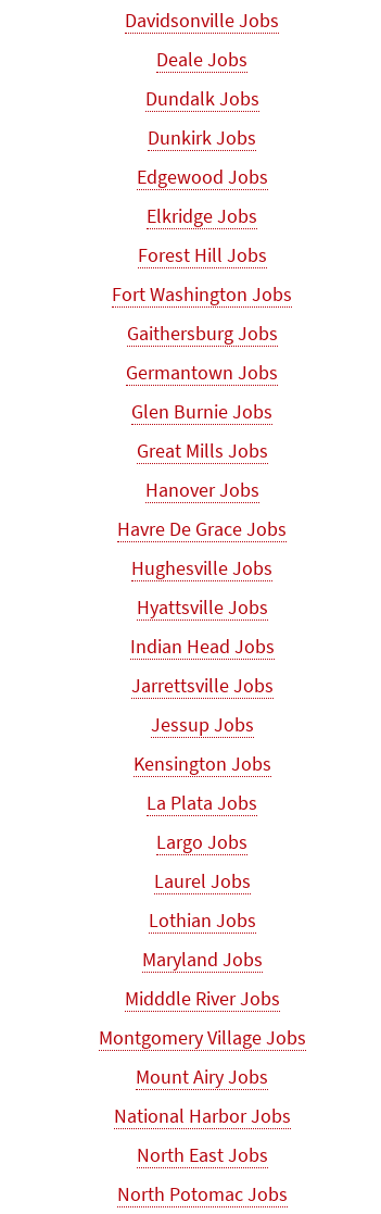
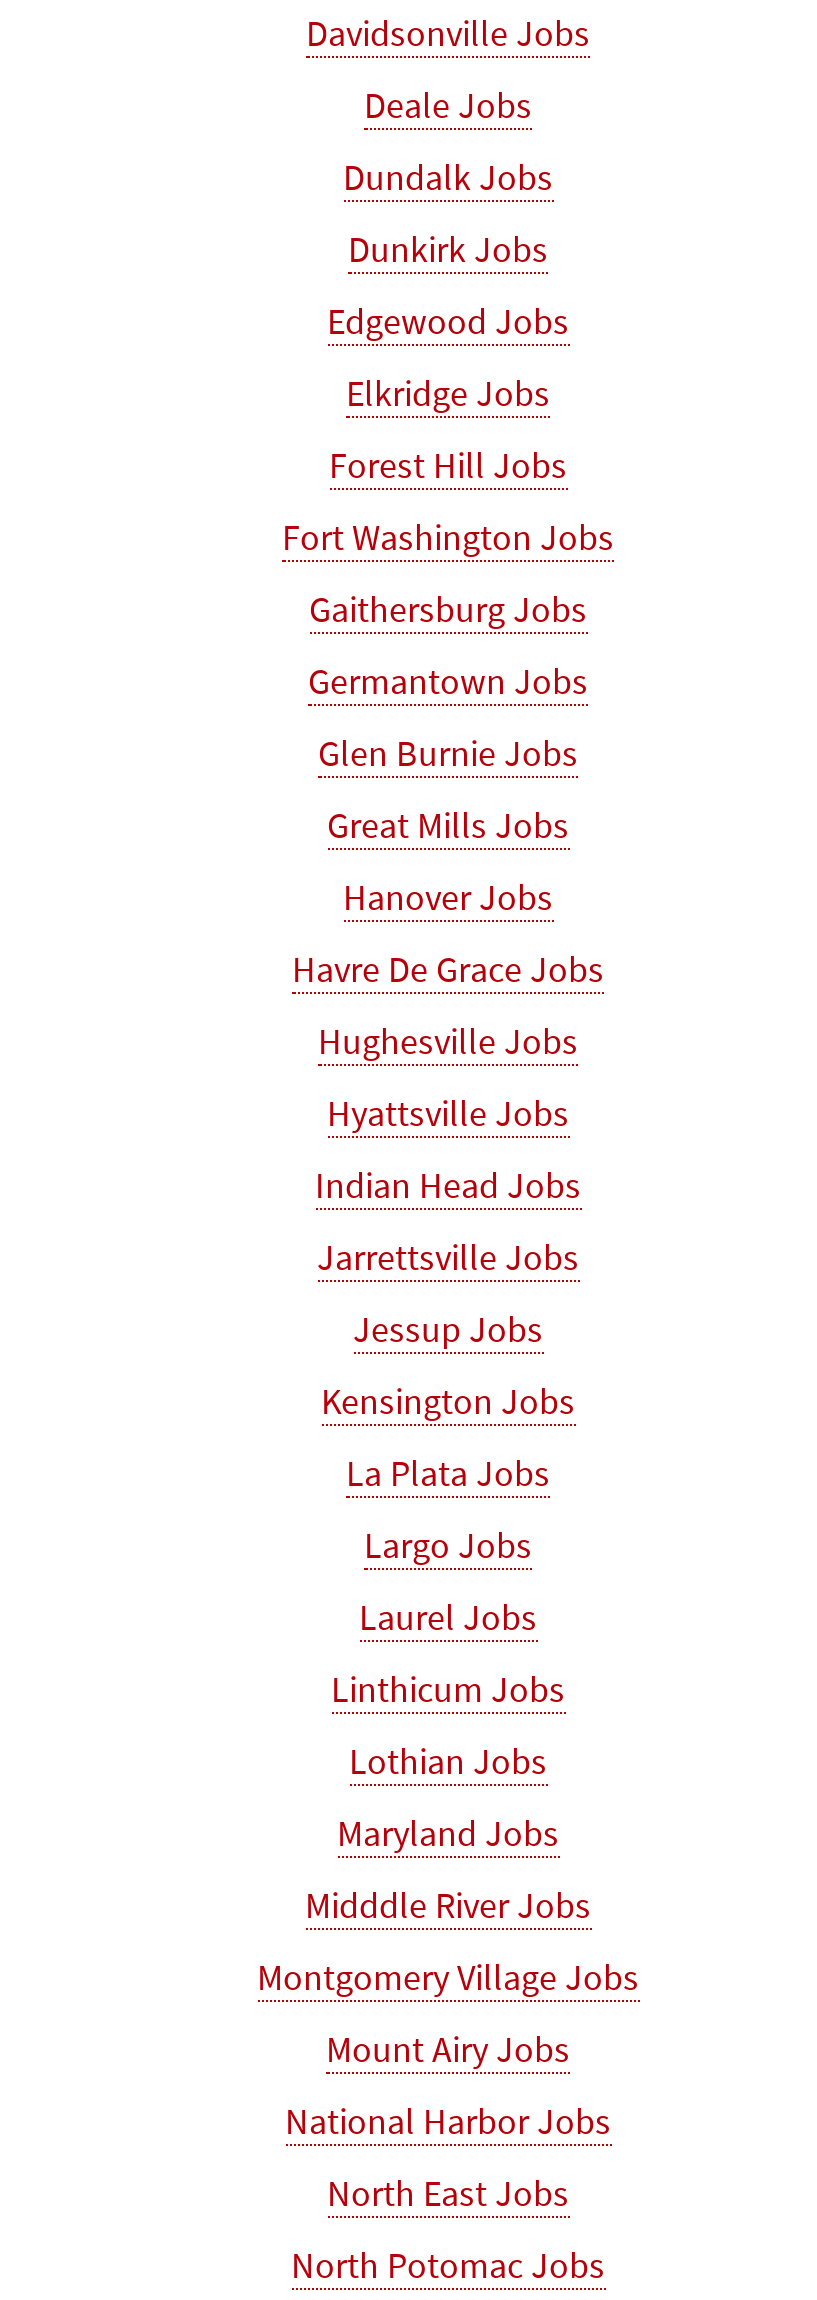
none -> [331,1666,565,1712] Linthicum Jobs

